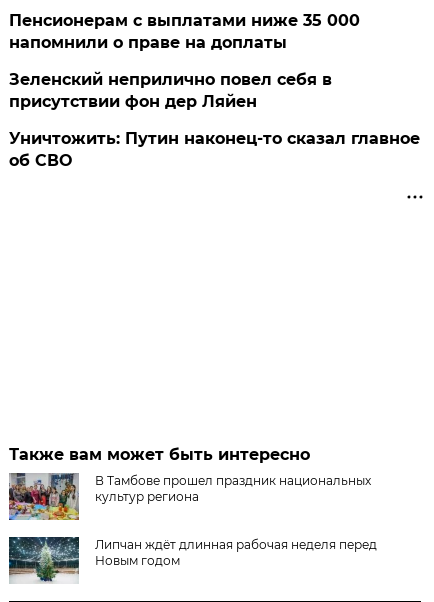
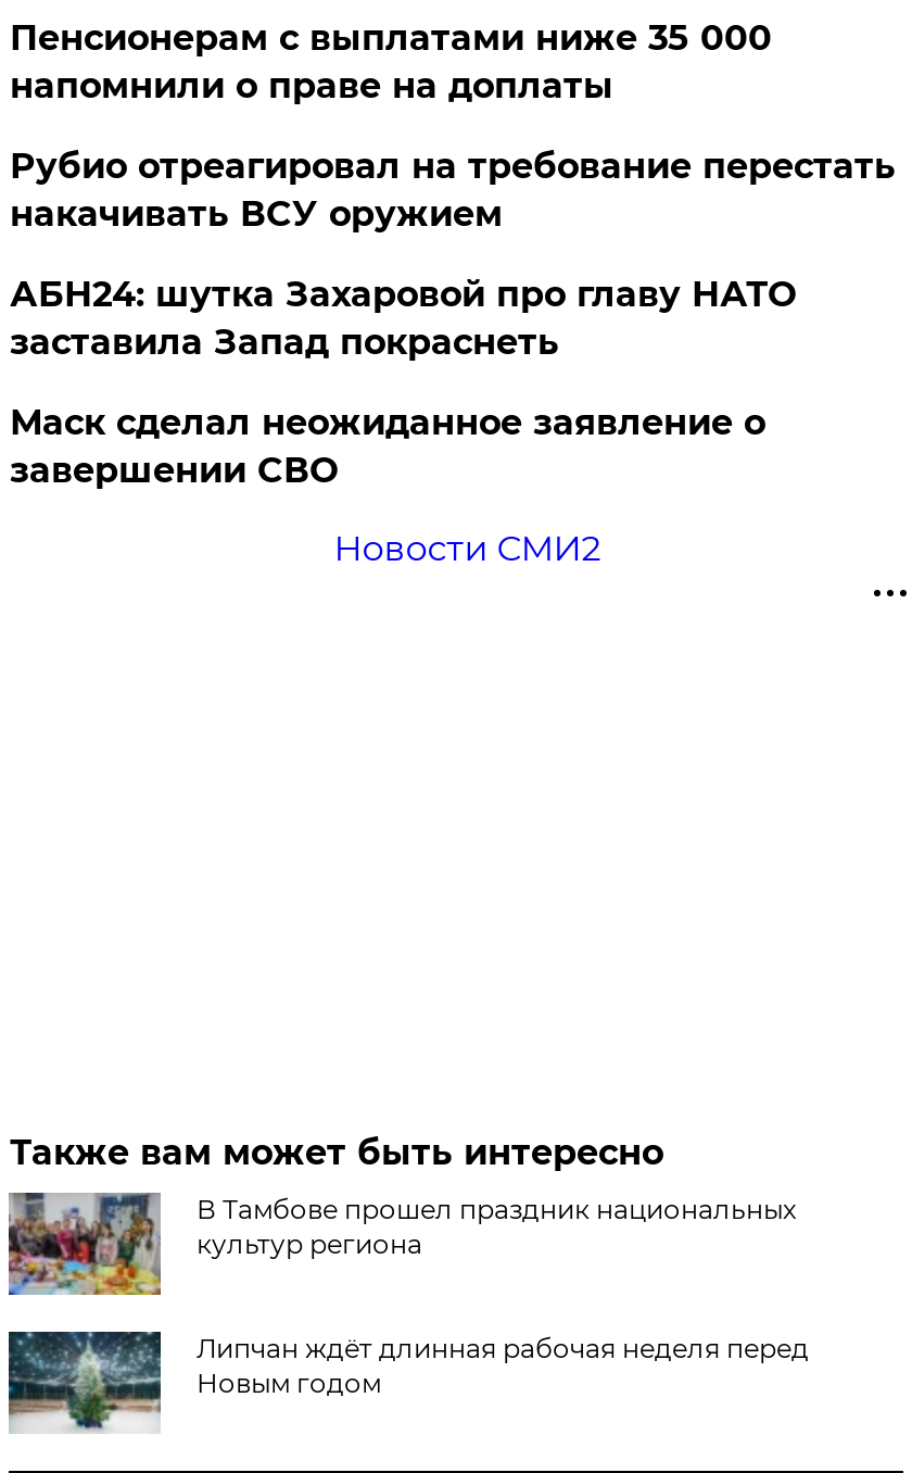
[9,70,420,170] Зеленский неприлично повел cебя в | присутствии фон дер Ляйен | Уничтожить: Путин наконец-то сказал главное | об СВО -> [10,146,895,569] Рубио отреагировал на требование перестать | накачивать ВСУ оружием | АБН24: шутка Захаровой про главу НАТО | заставила Запад покраснеть | Маск сделал неожиданное заявление о | завершении СВО | Новости СМИ2

